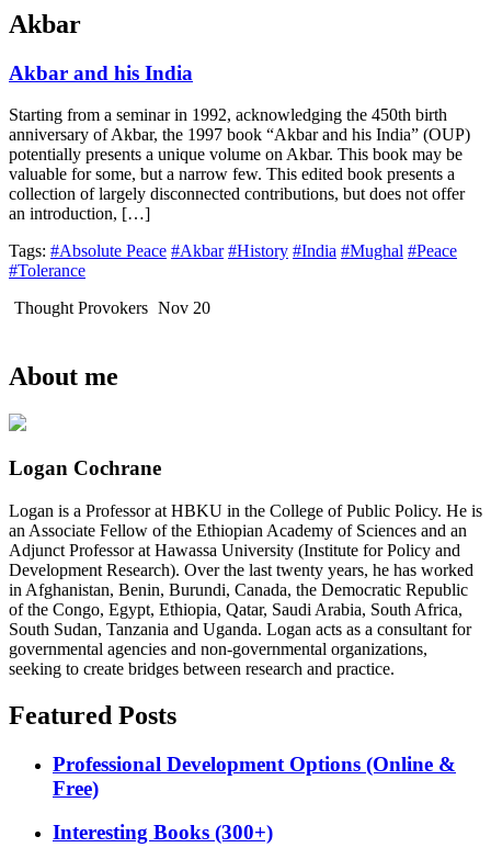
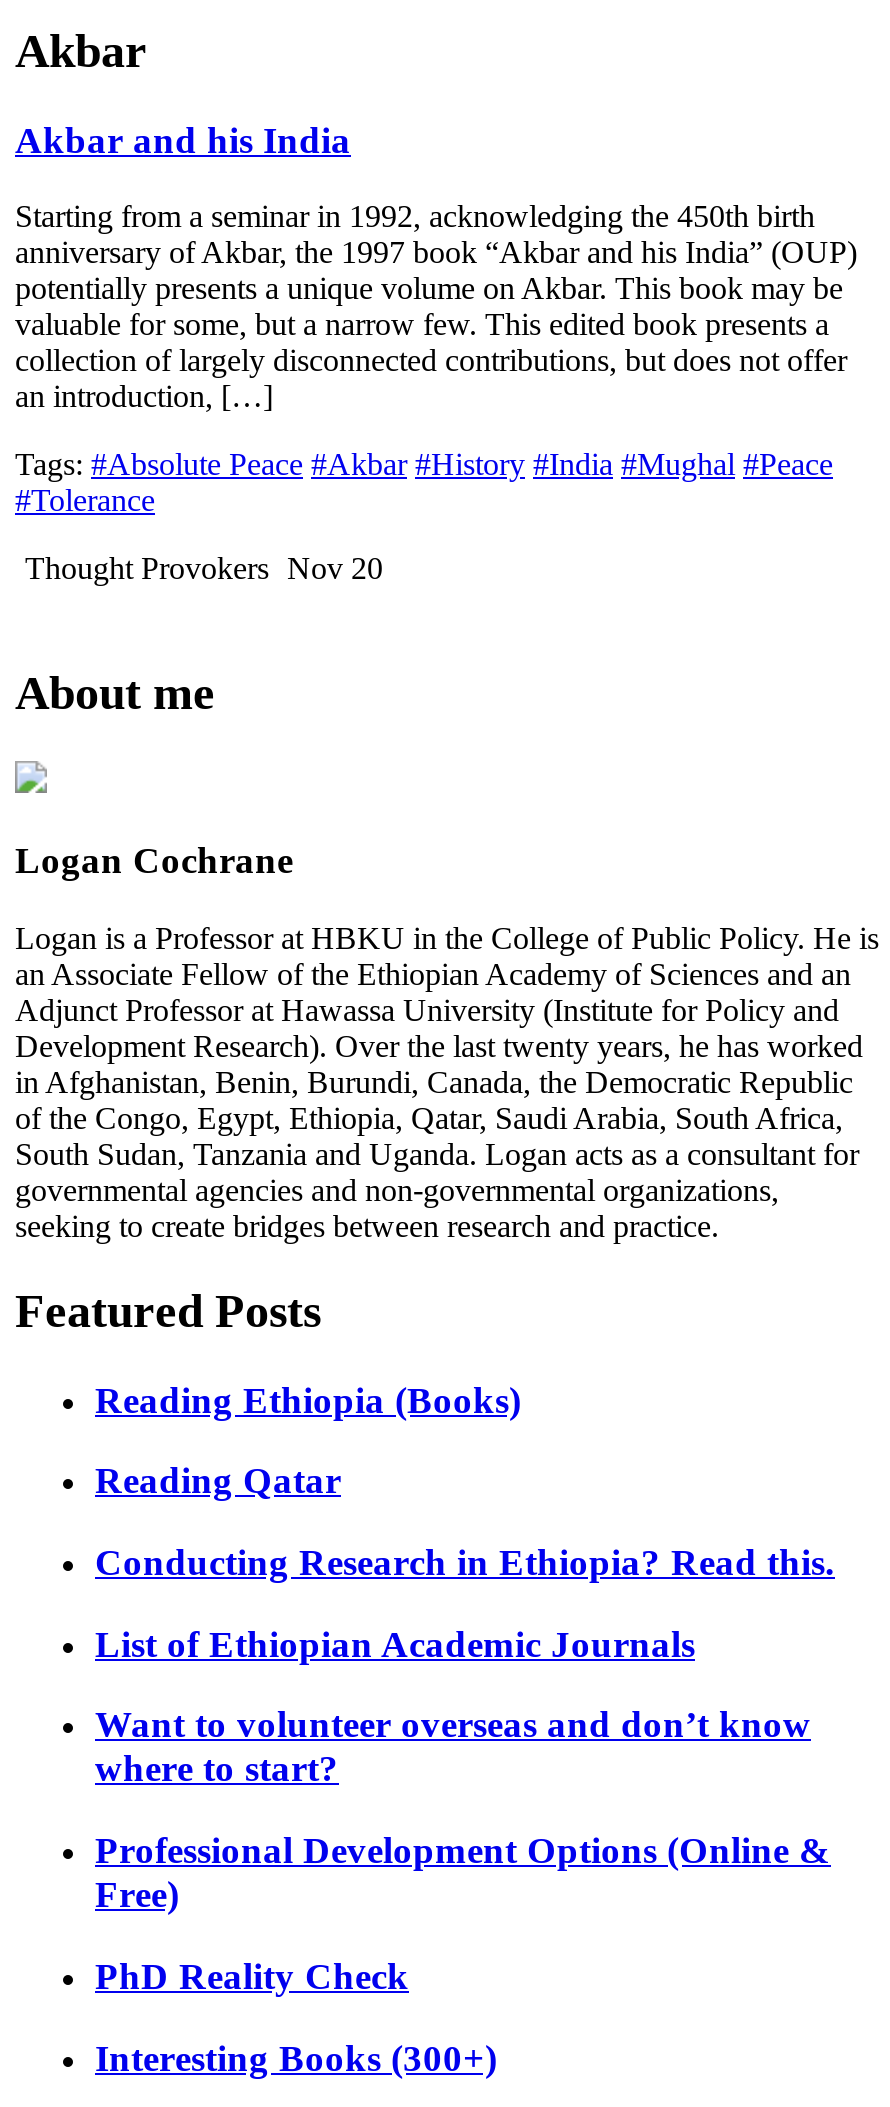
none -> [95,1378,835,1790] Reading Ethiopia (Books) | Reading Qatar | Conducting Research in Ethiopia? Read this. | List of Ethiopian Academic Journals | Want to volunteer overseas and don’t know | where to start?
none -> [95,1955,409,1997] PhD Reality Check

